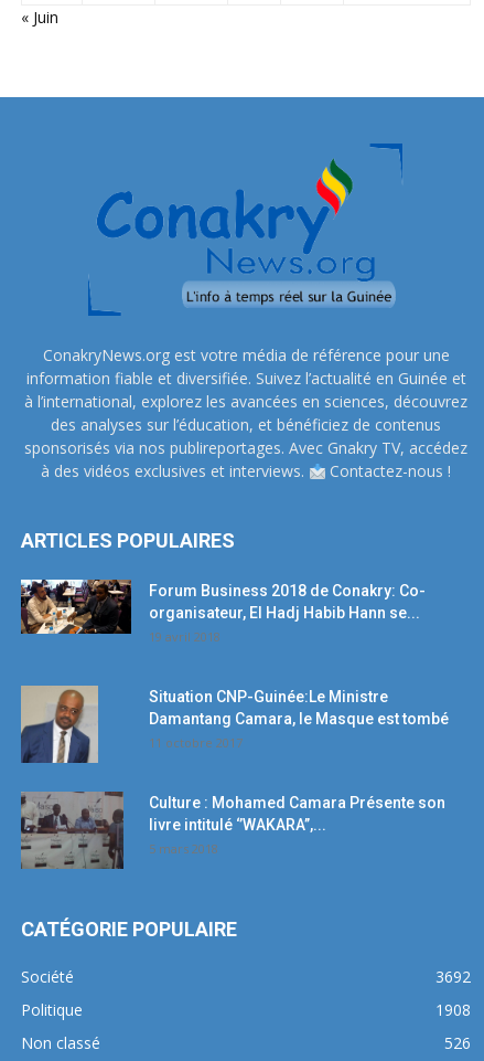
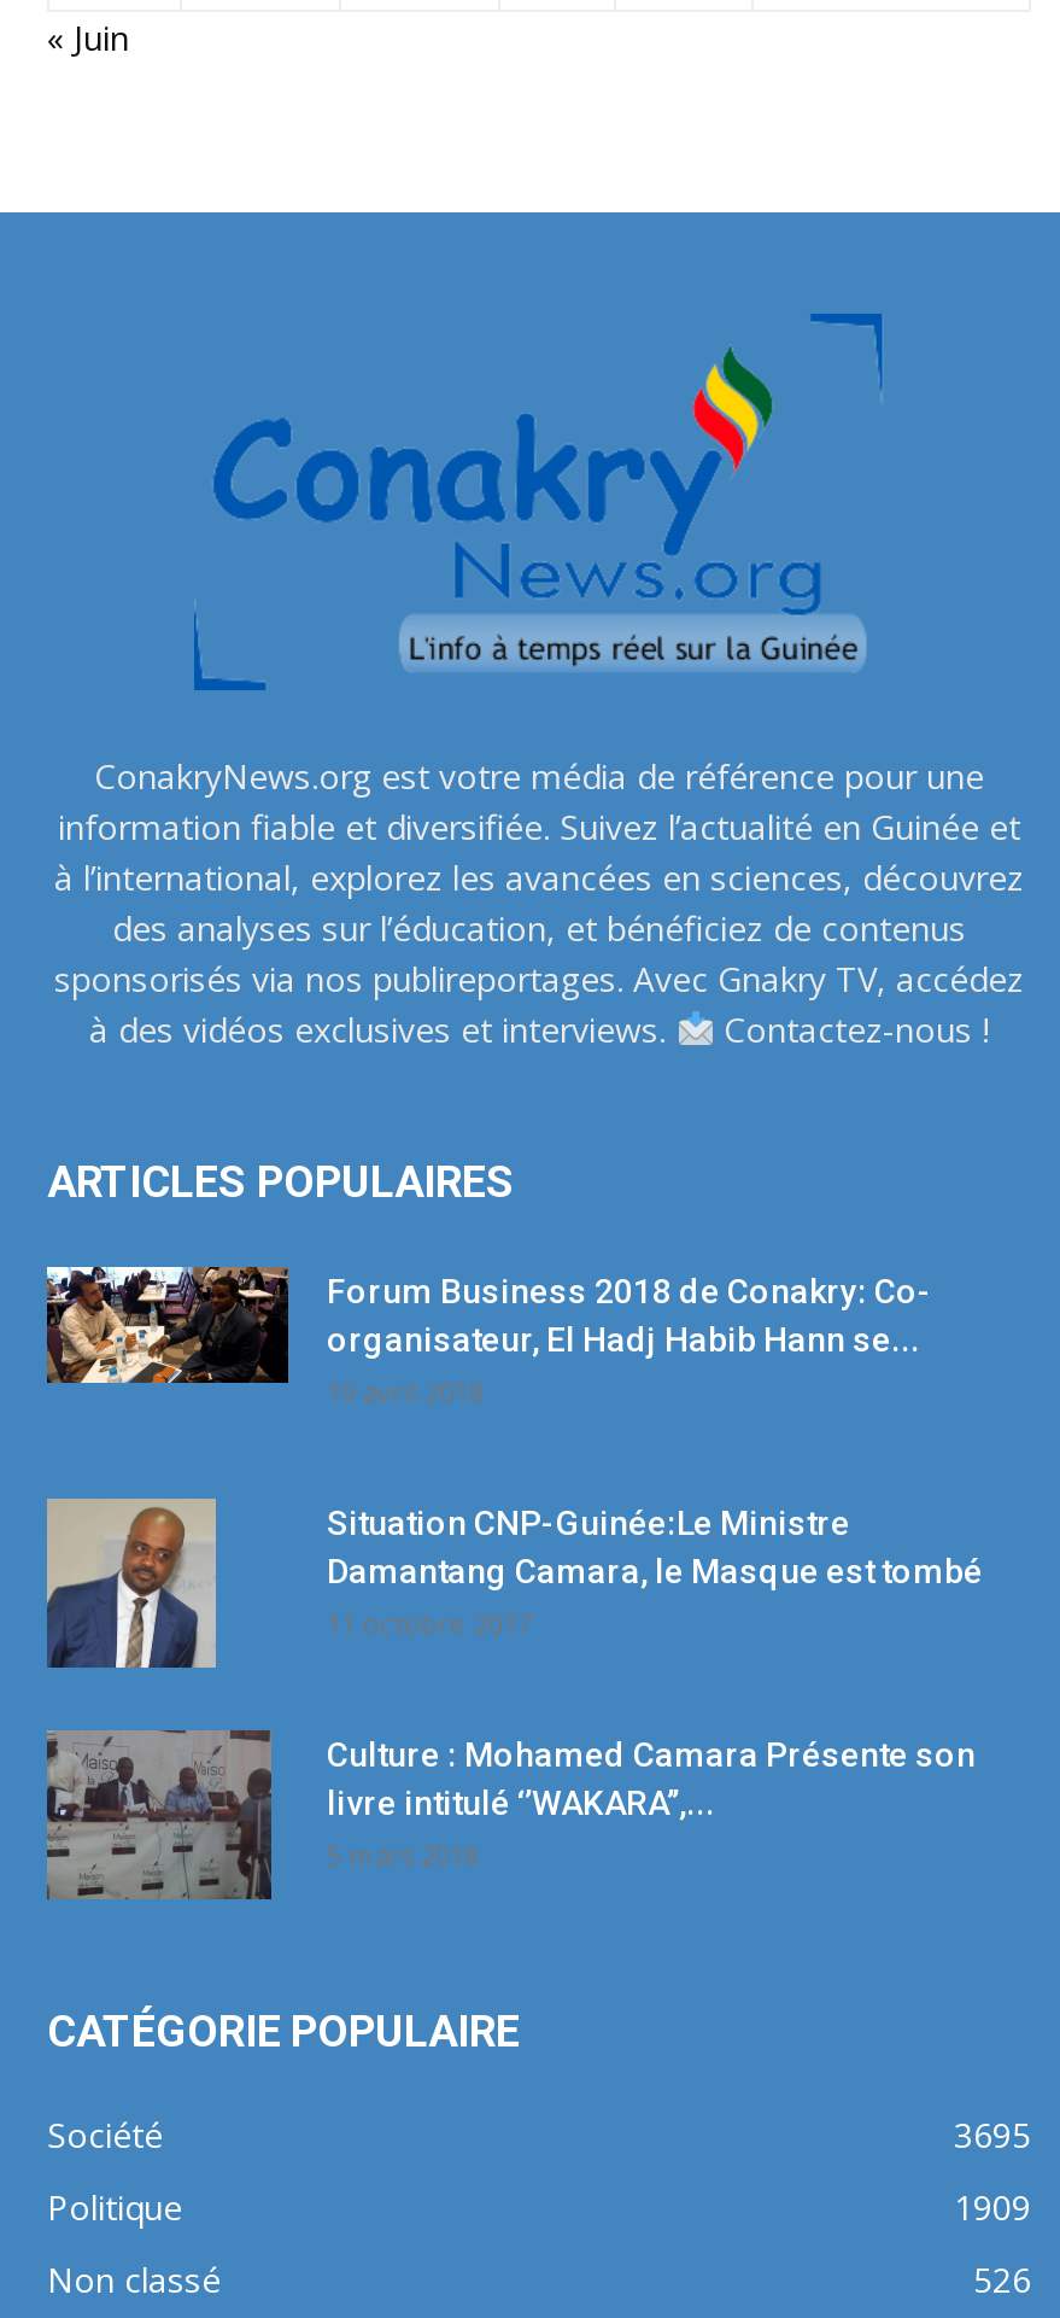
[435,967,471,988] 3692 -> [954,2112,1031,2158] 3695
[435,1000,471,1021] 1908 -> [954,2184,1031,2230] 1909

